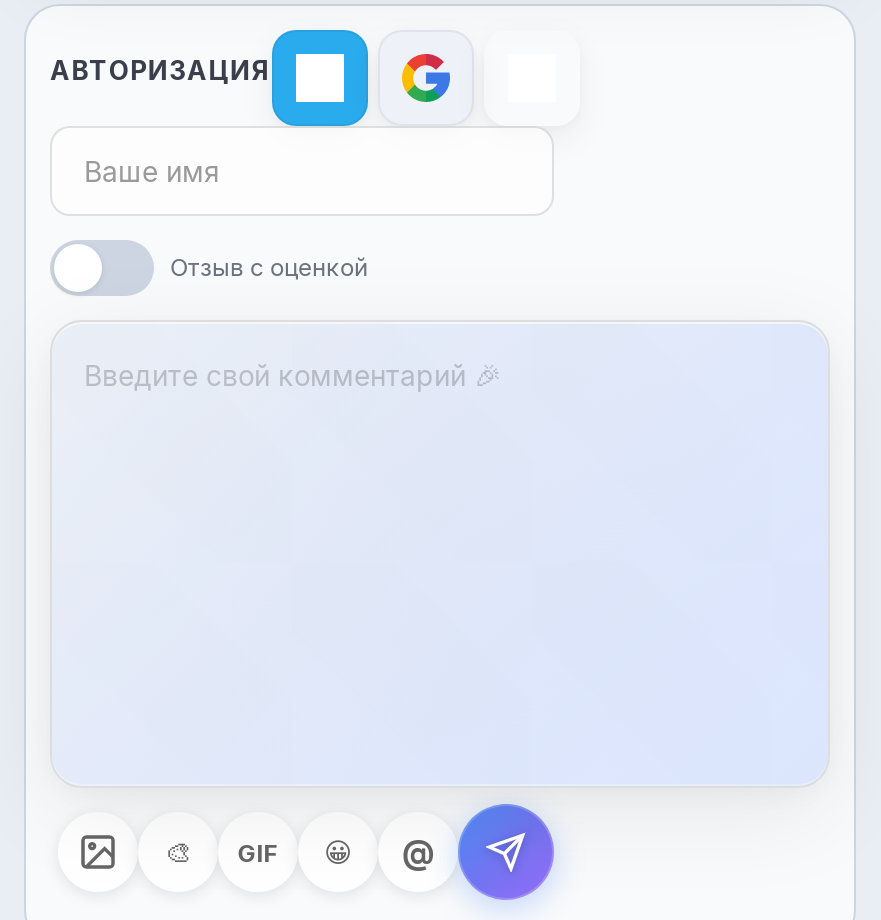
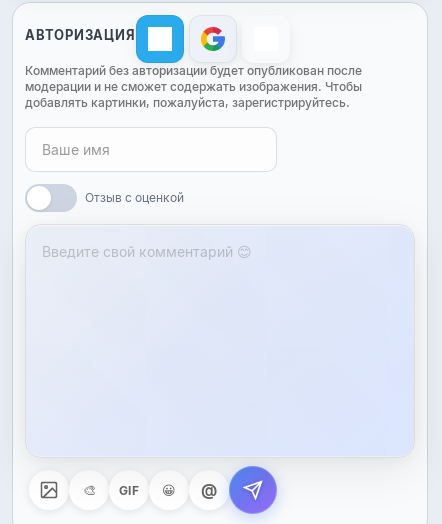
none -> [25,63,362,110] Комментарий без авторизации будет опубликован после | модерации и не сможет содержать изображения. Чтобы | добавлять картинки, пожалуйста, зарегистрируйтесь.

